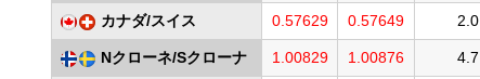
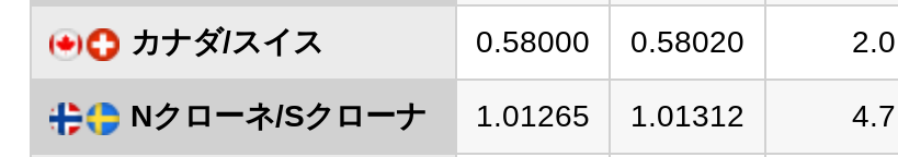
[271,12,328,29] 0.57629 -> [476,24,590,58] 0.58000
[348,12,404,29] 0.57649 -> [630,24,744,58] 0.58020
[271,48,328,66] 1.00829 -> [476,98,590,133] 1.01265
[348,48,404,66] 1.00876 -> [630,98,744,133] 1.01312

